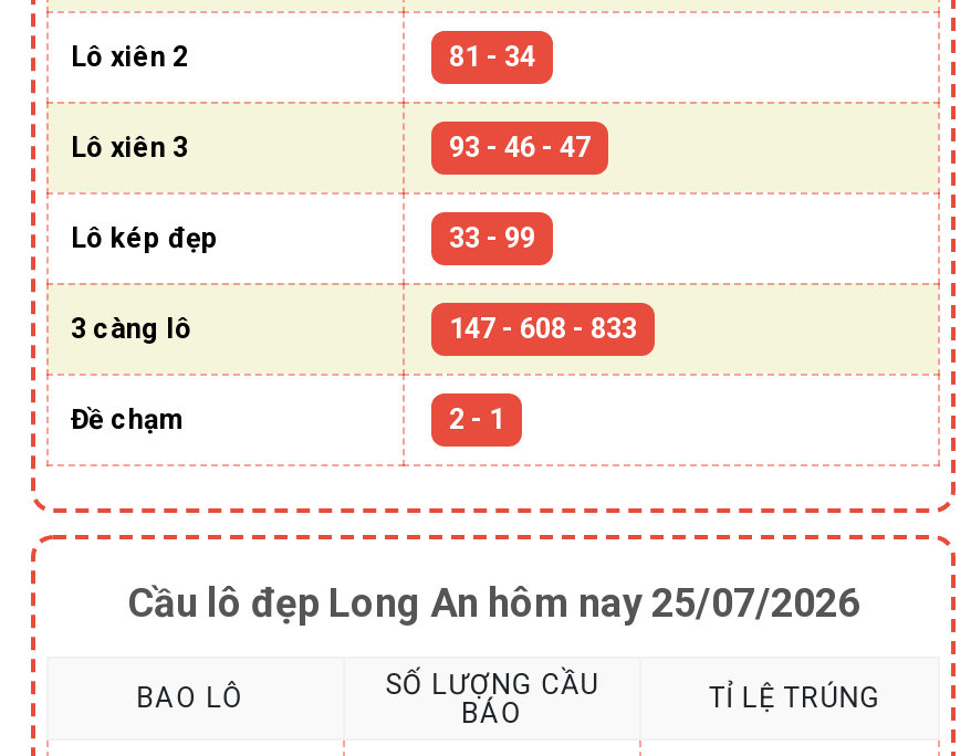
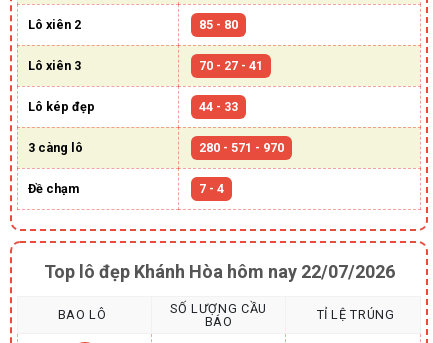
[449,39,535,72] 81 - 34 -> [199,17,238,32] 85 - 80
[449,129,591,162] 93 - 46 - 47 -> [199,58,263,73] 70 - 27 - 41
[449,220,535,253] 33 - 99 -> [199,99,238,114] 44 - 33
[449,311,637,344] 147 - 608 - 833 -> [199,140,284,155] 280 - 571 - 970
[449,401,504,434] 2 - 1 -> [199,181,224,196] 7 - 4
[127,578,859,624] Cầu lô đẹp Long An hôm nay 25/07/2026 -> [43,261,394,282] Top lô đẹp Khánh Hòa hôm nay 22/07/2026

